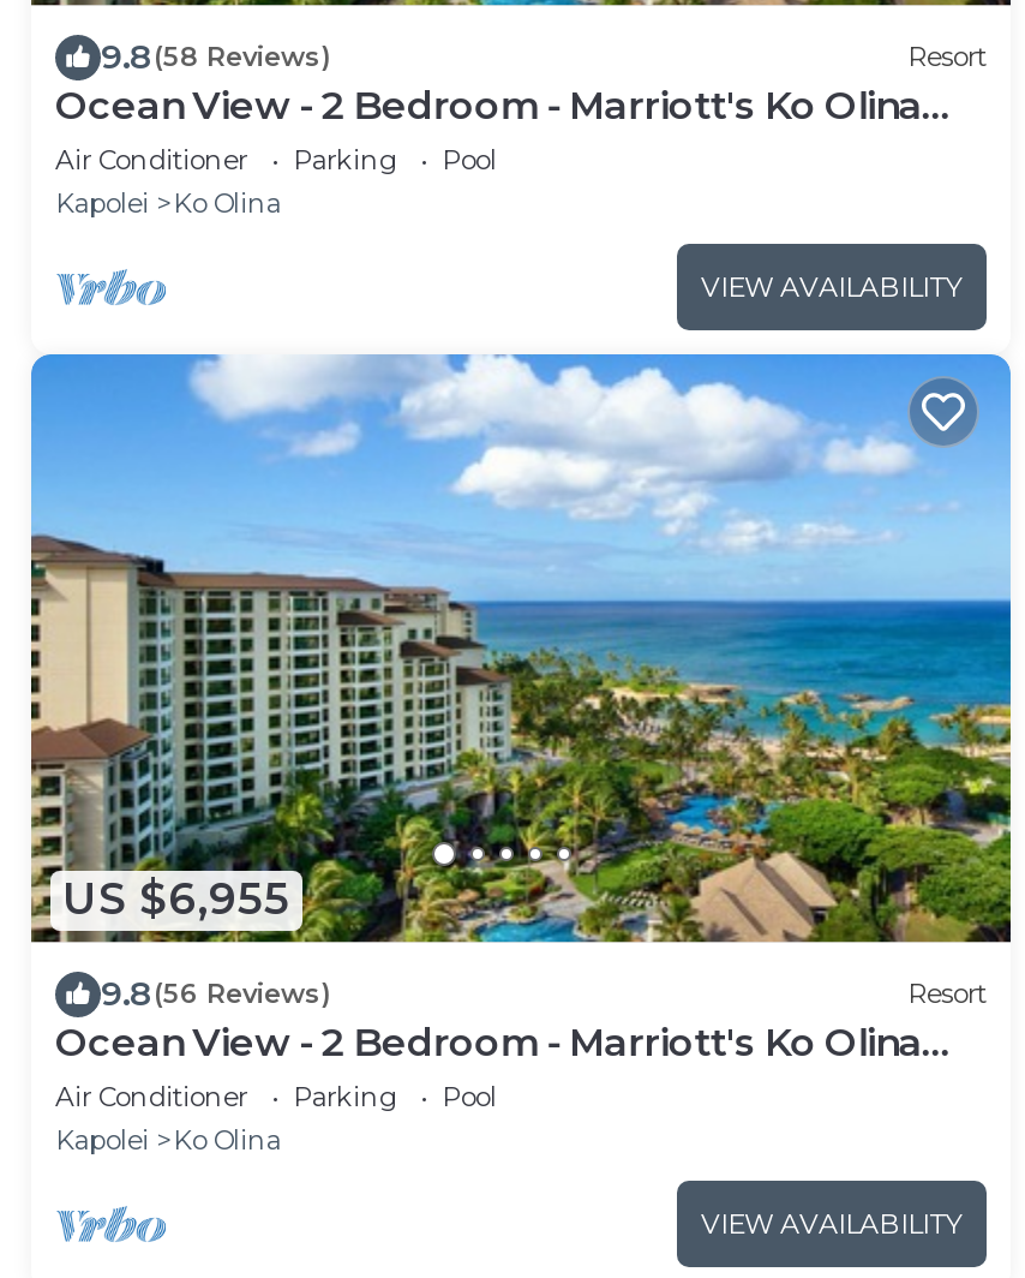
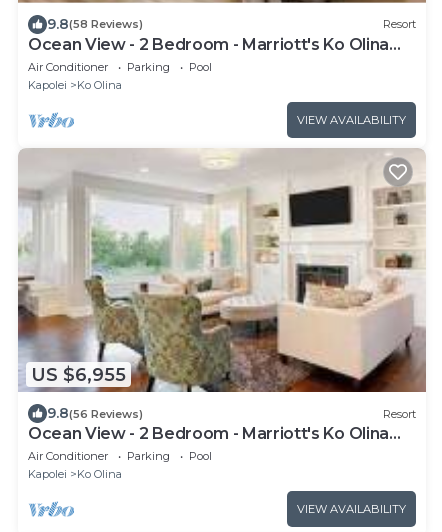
[29,353,1013,944] [image] -> [18,147,427,393] [image]

